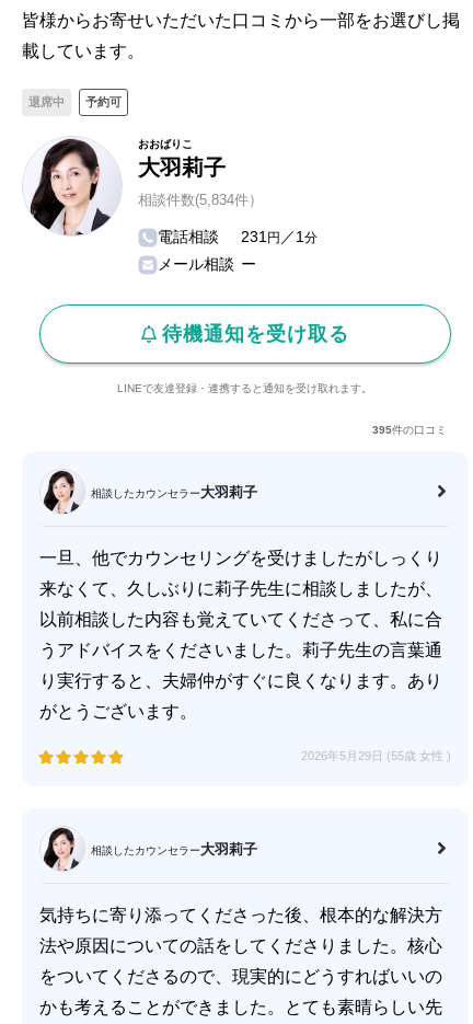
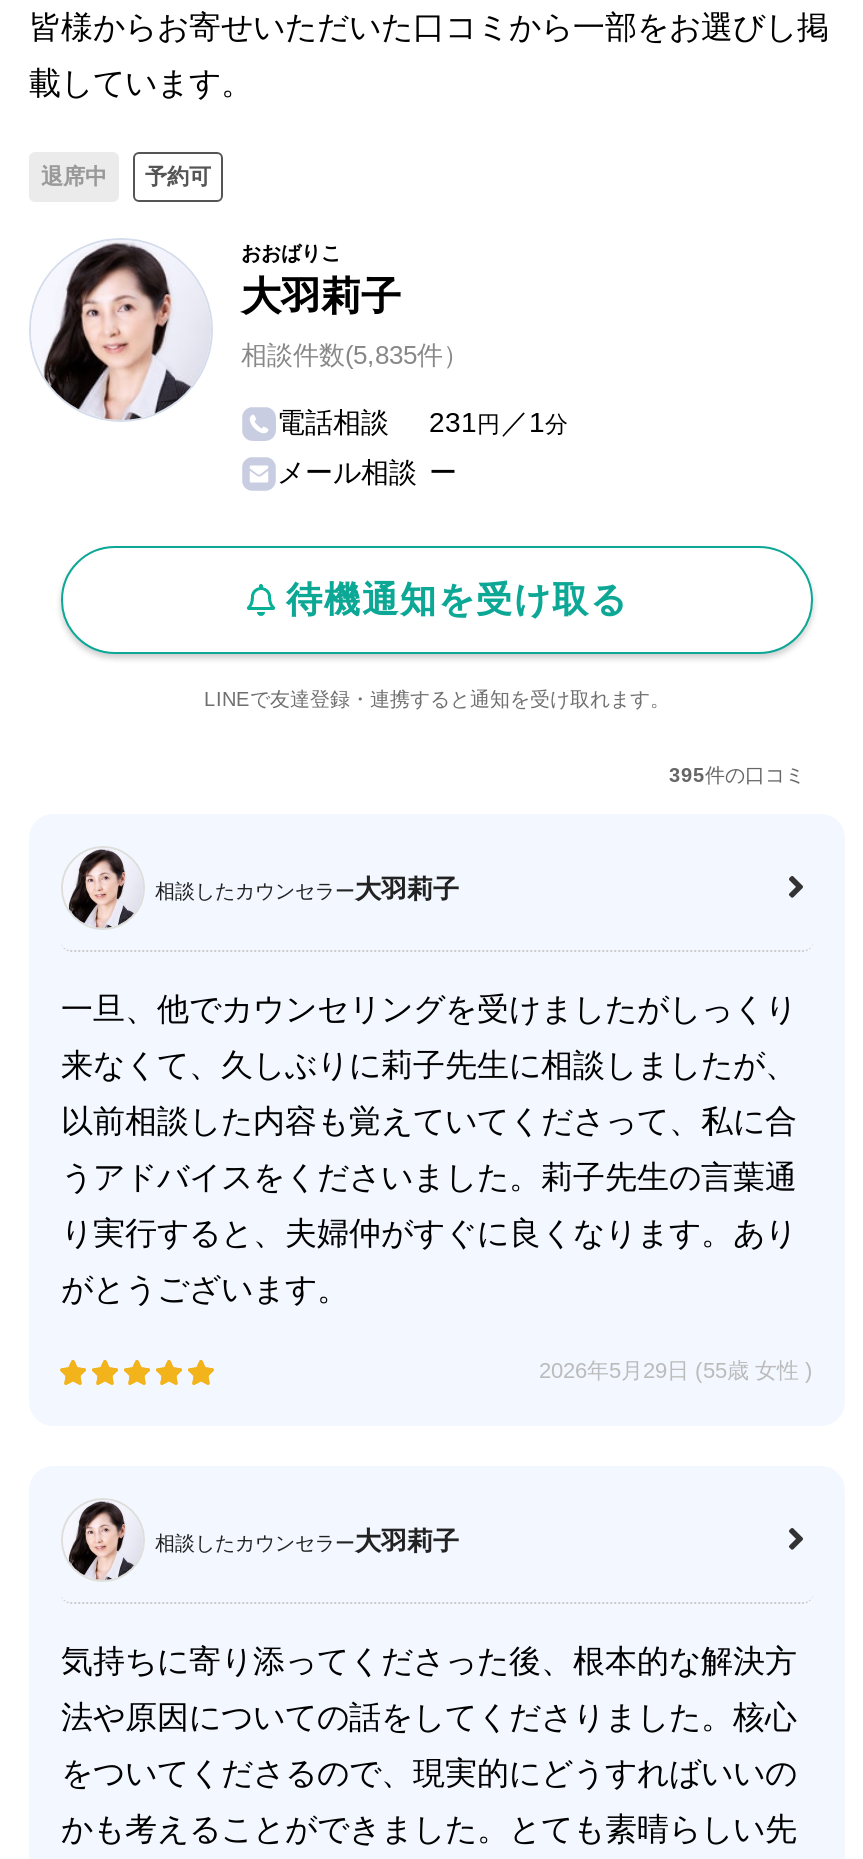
[138,192,263,208] 相談件数(5,834件） -> [241,340,469,370] 相談件数(5,835件）

